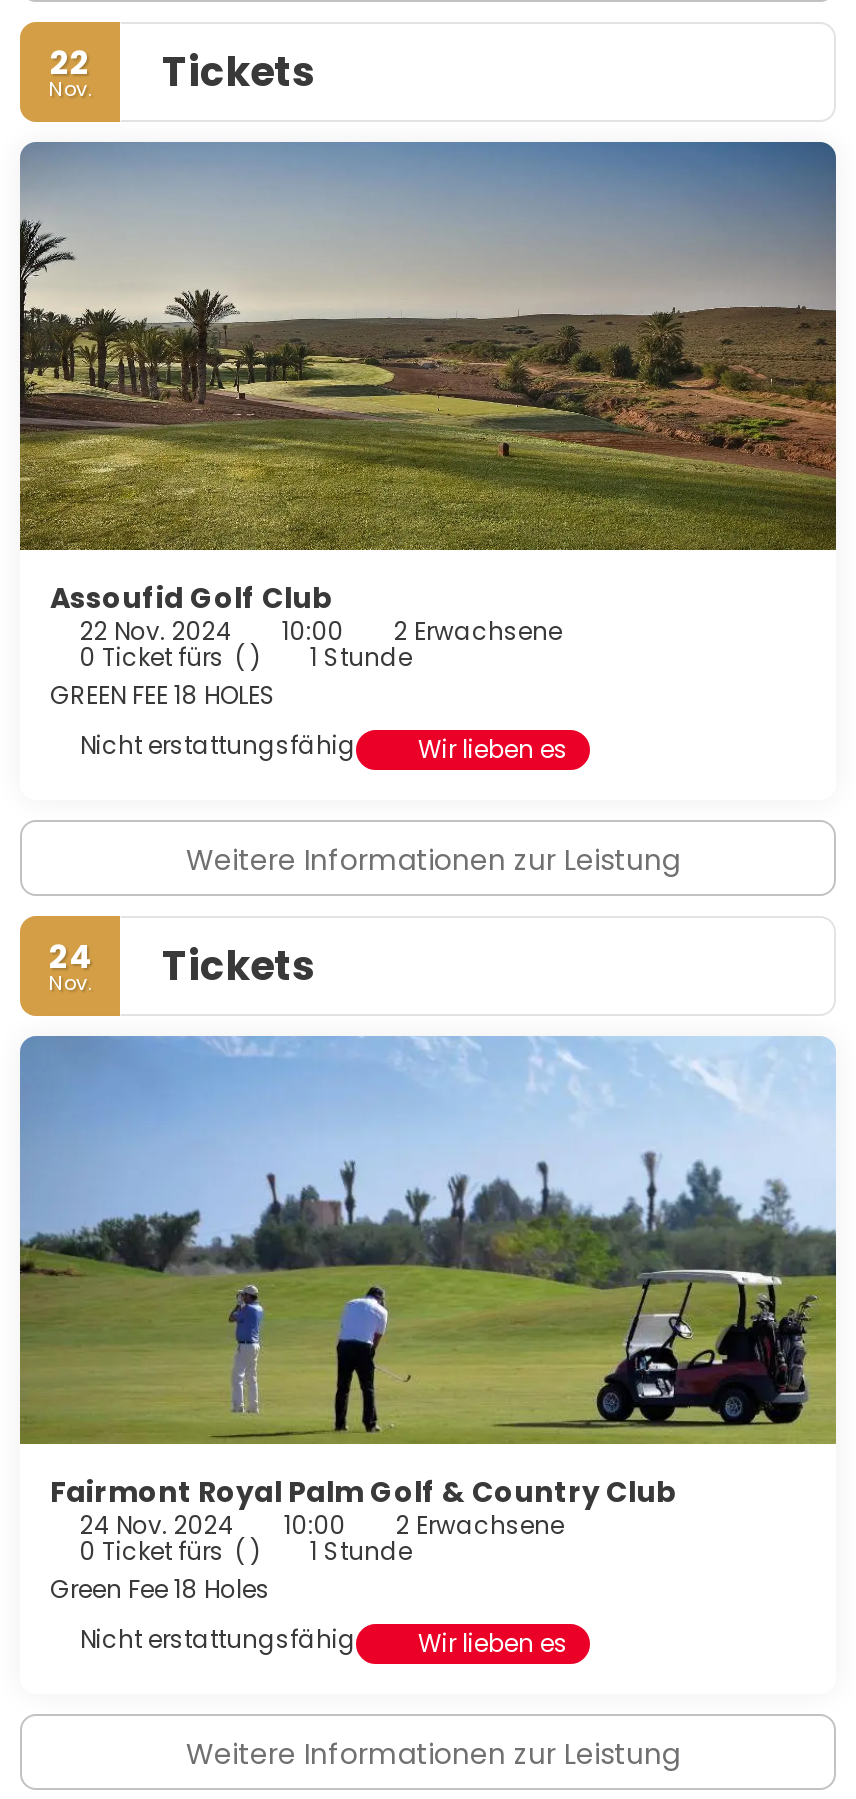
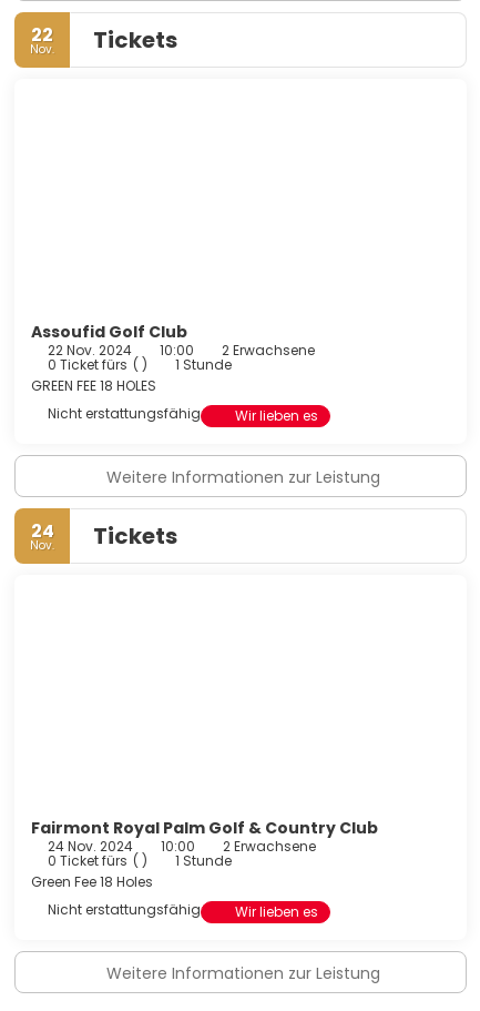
[18,140,838,552] [image] -> none
[18,1034,838,1446] [image] -> none

